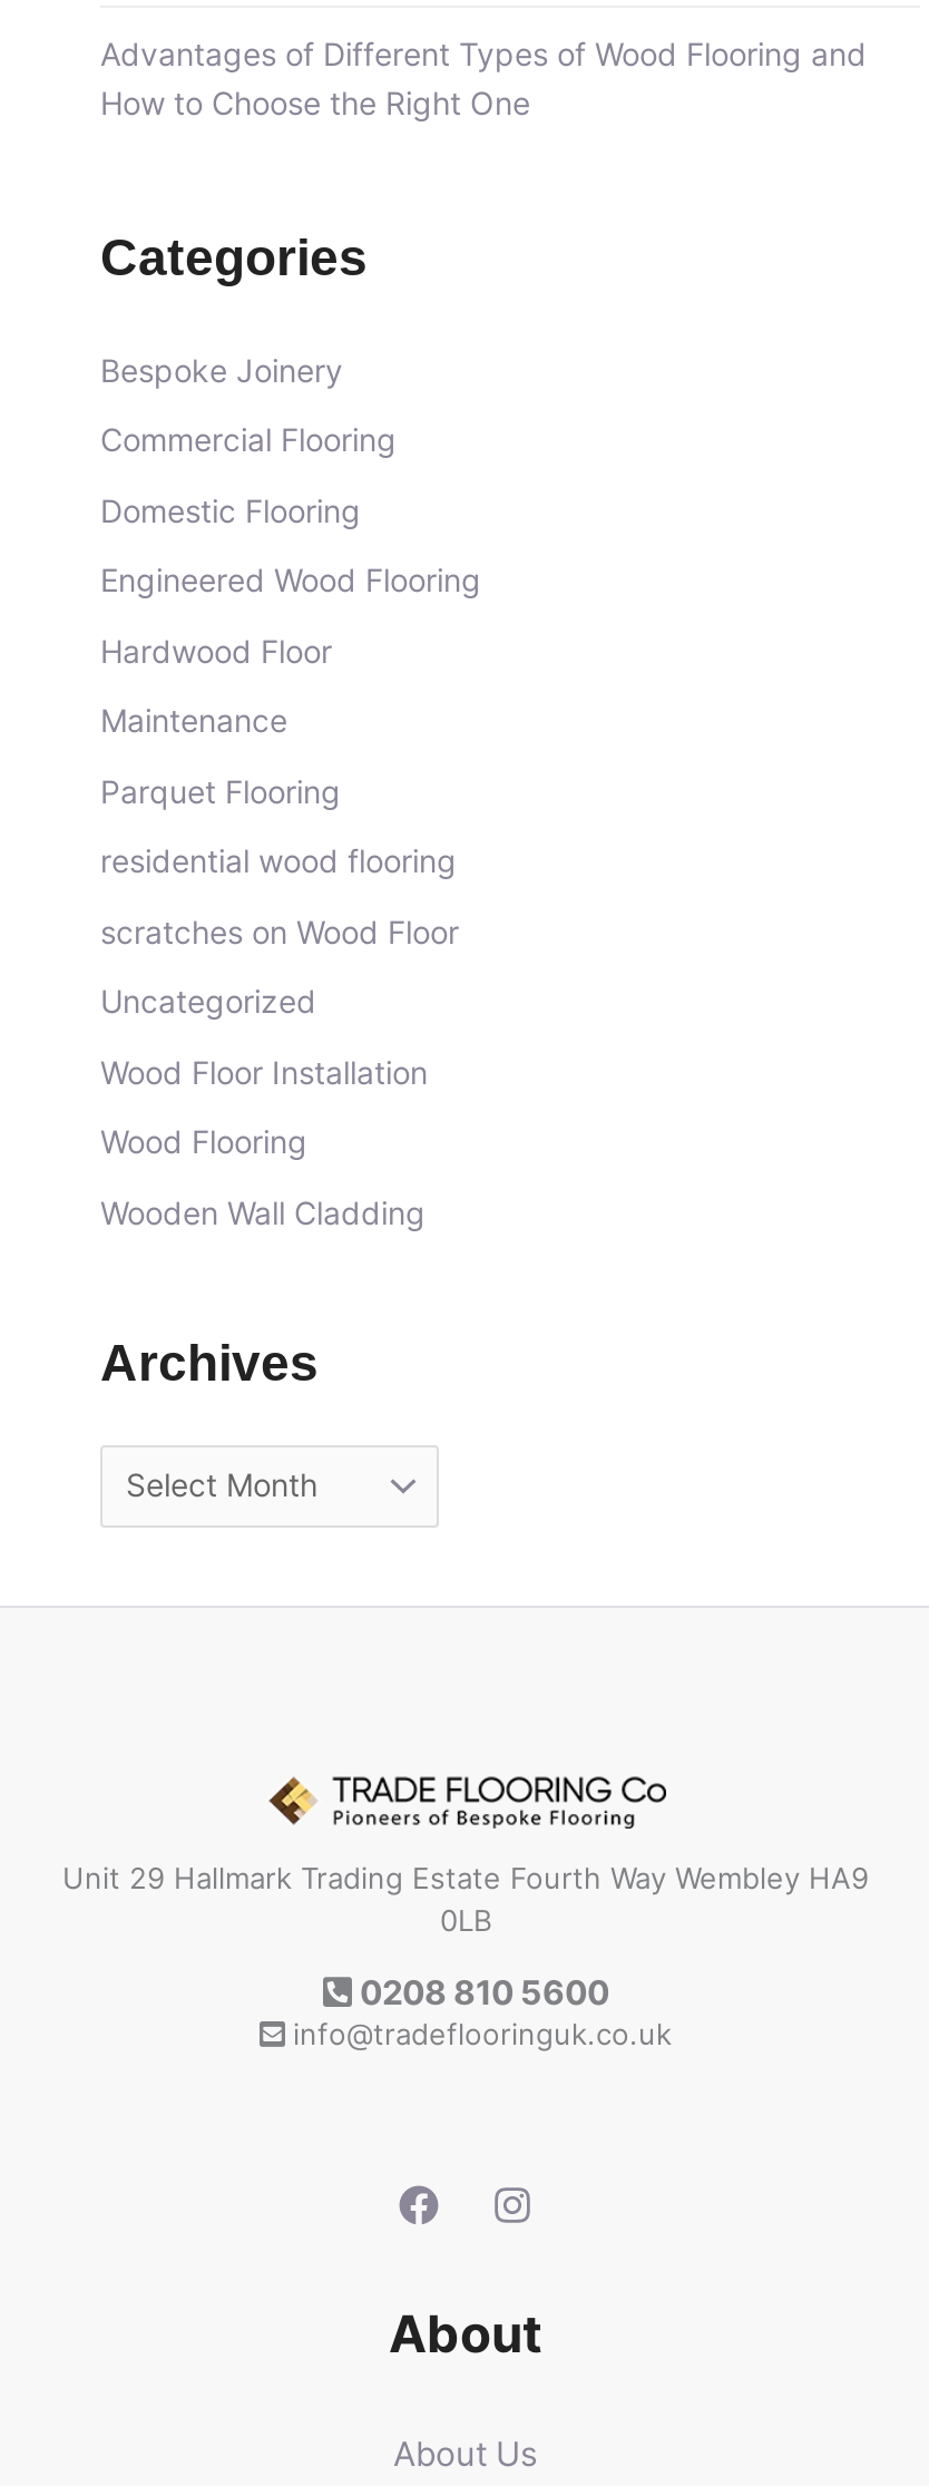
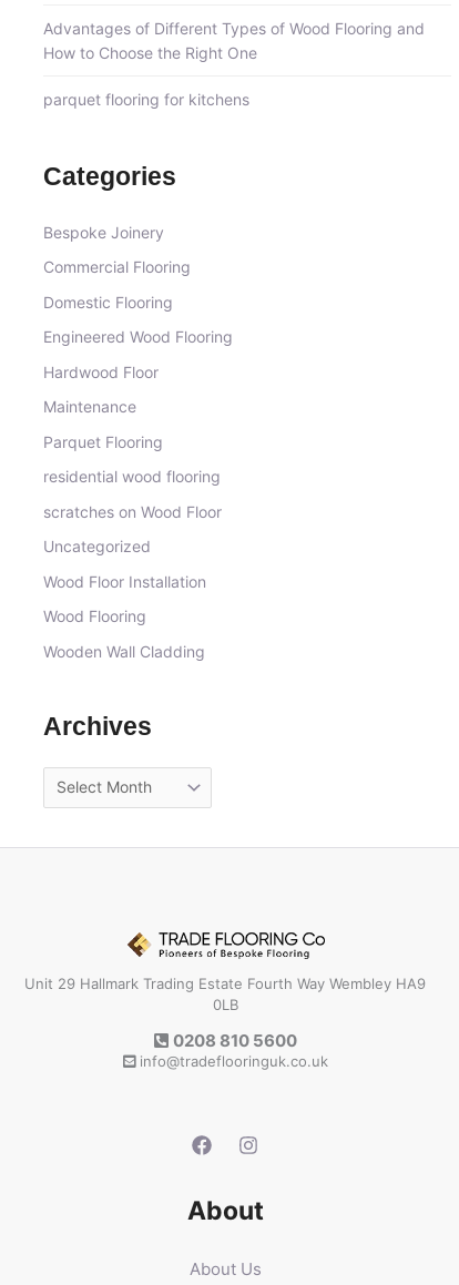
none -> [43,89,249,108] parquet flooring for kitchens

